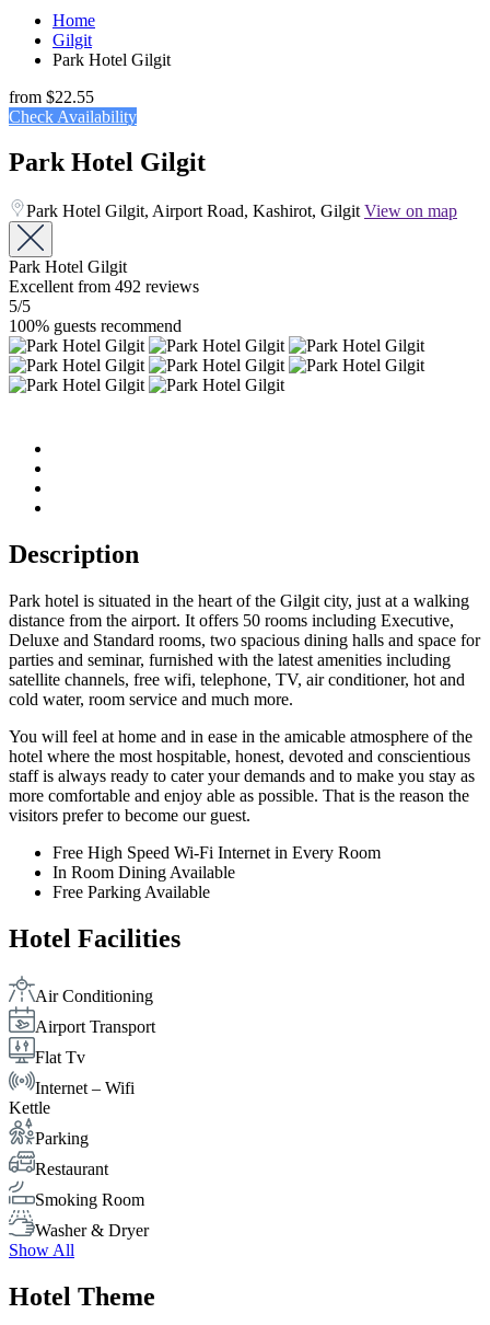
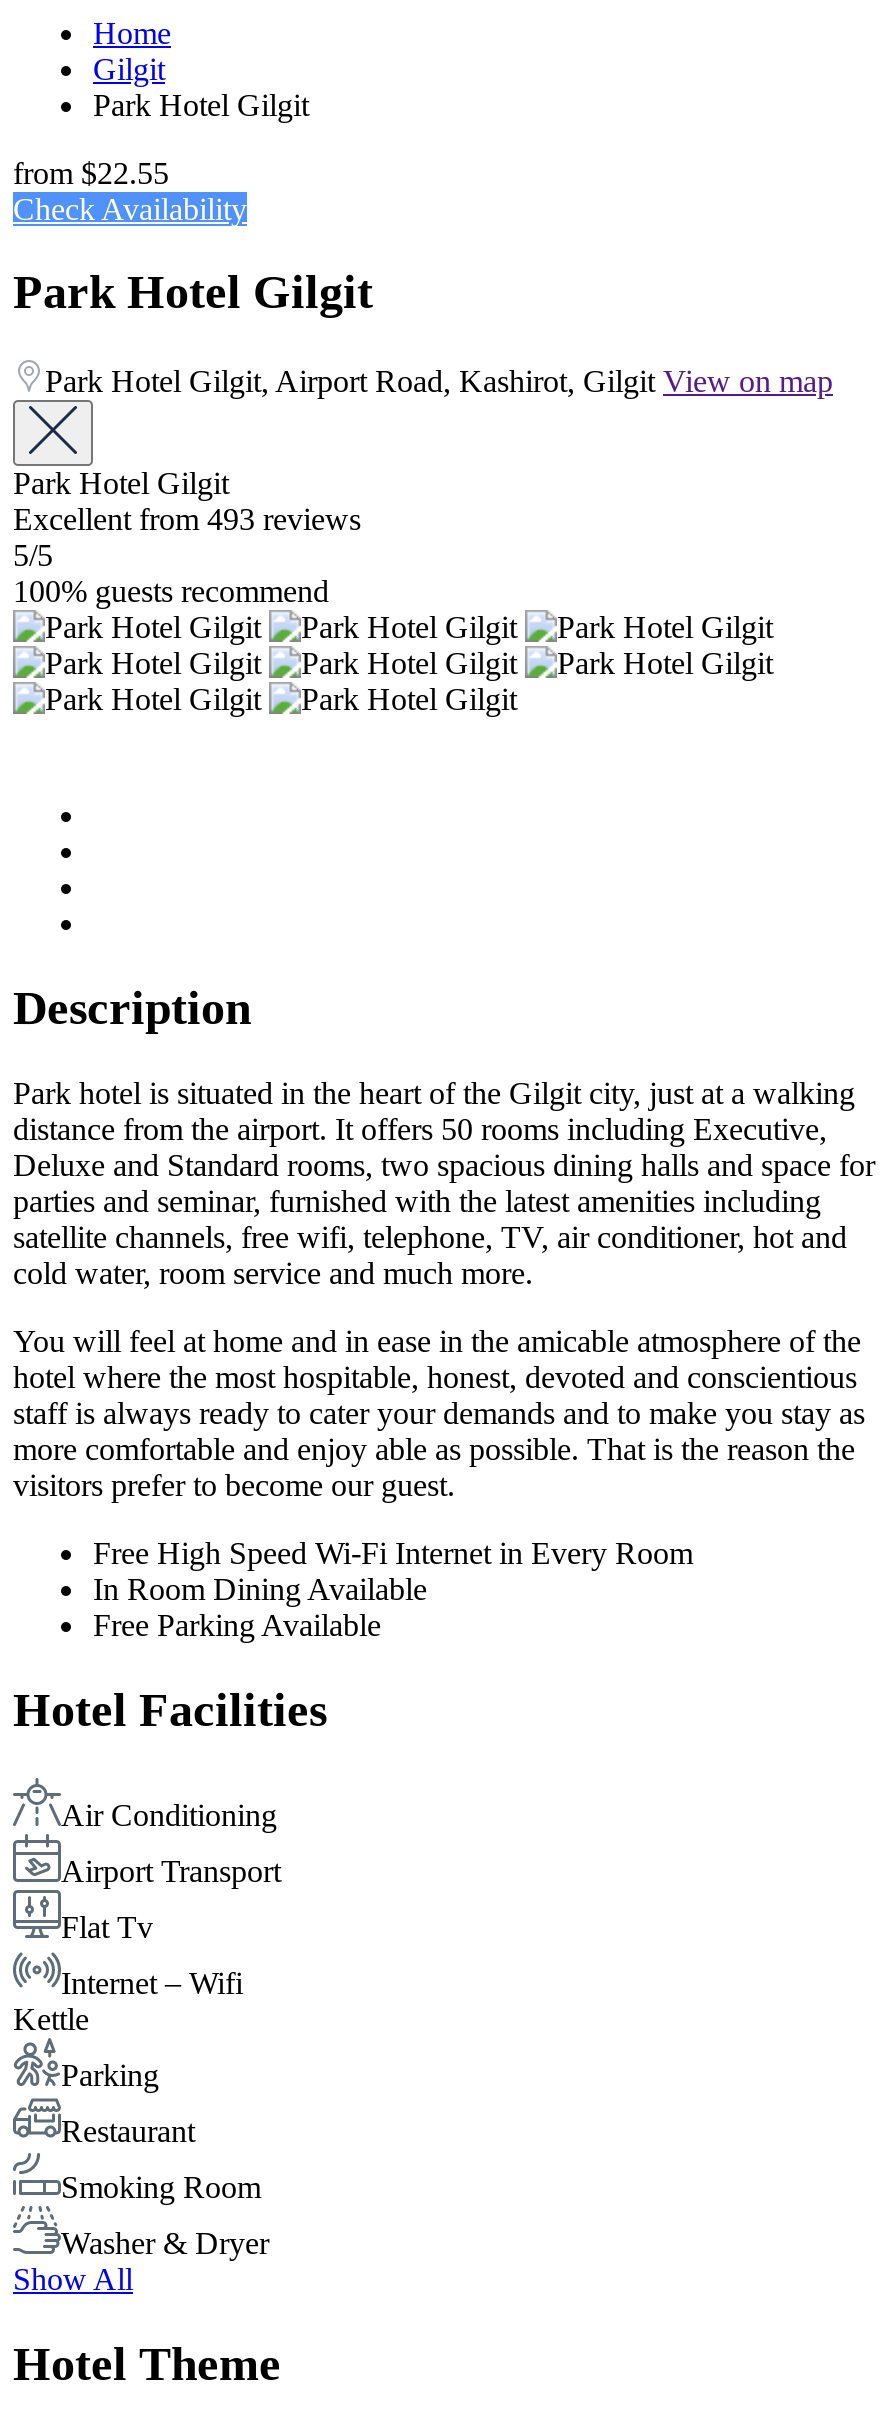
[9,277,199,296] Excellent from 492 reviews -> [13,503,361,537] Excellent from 493 reviews

